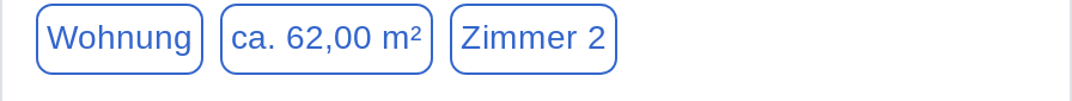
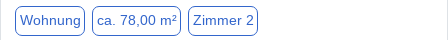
[47,19,607,57] Wohnung ca. 62,00 m² Zimmer 2 -> [19,12,253,28] Wohnung ca. 78,00 m² Zimmer 2

